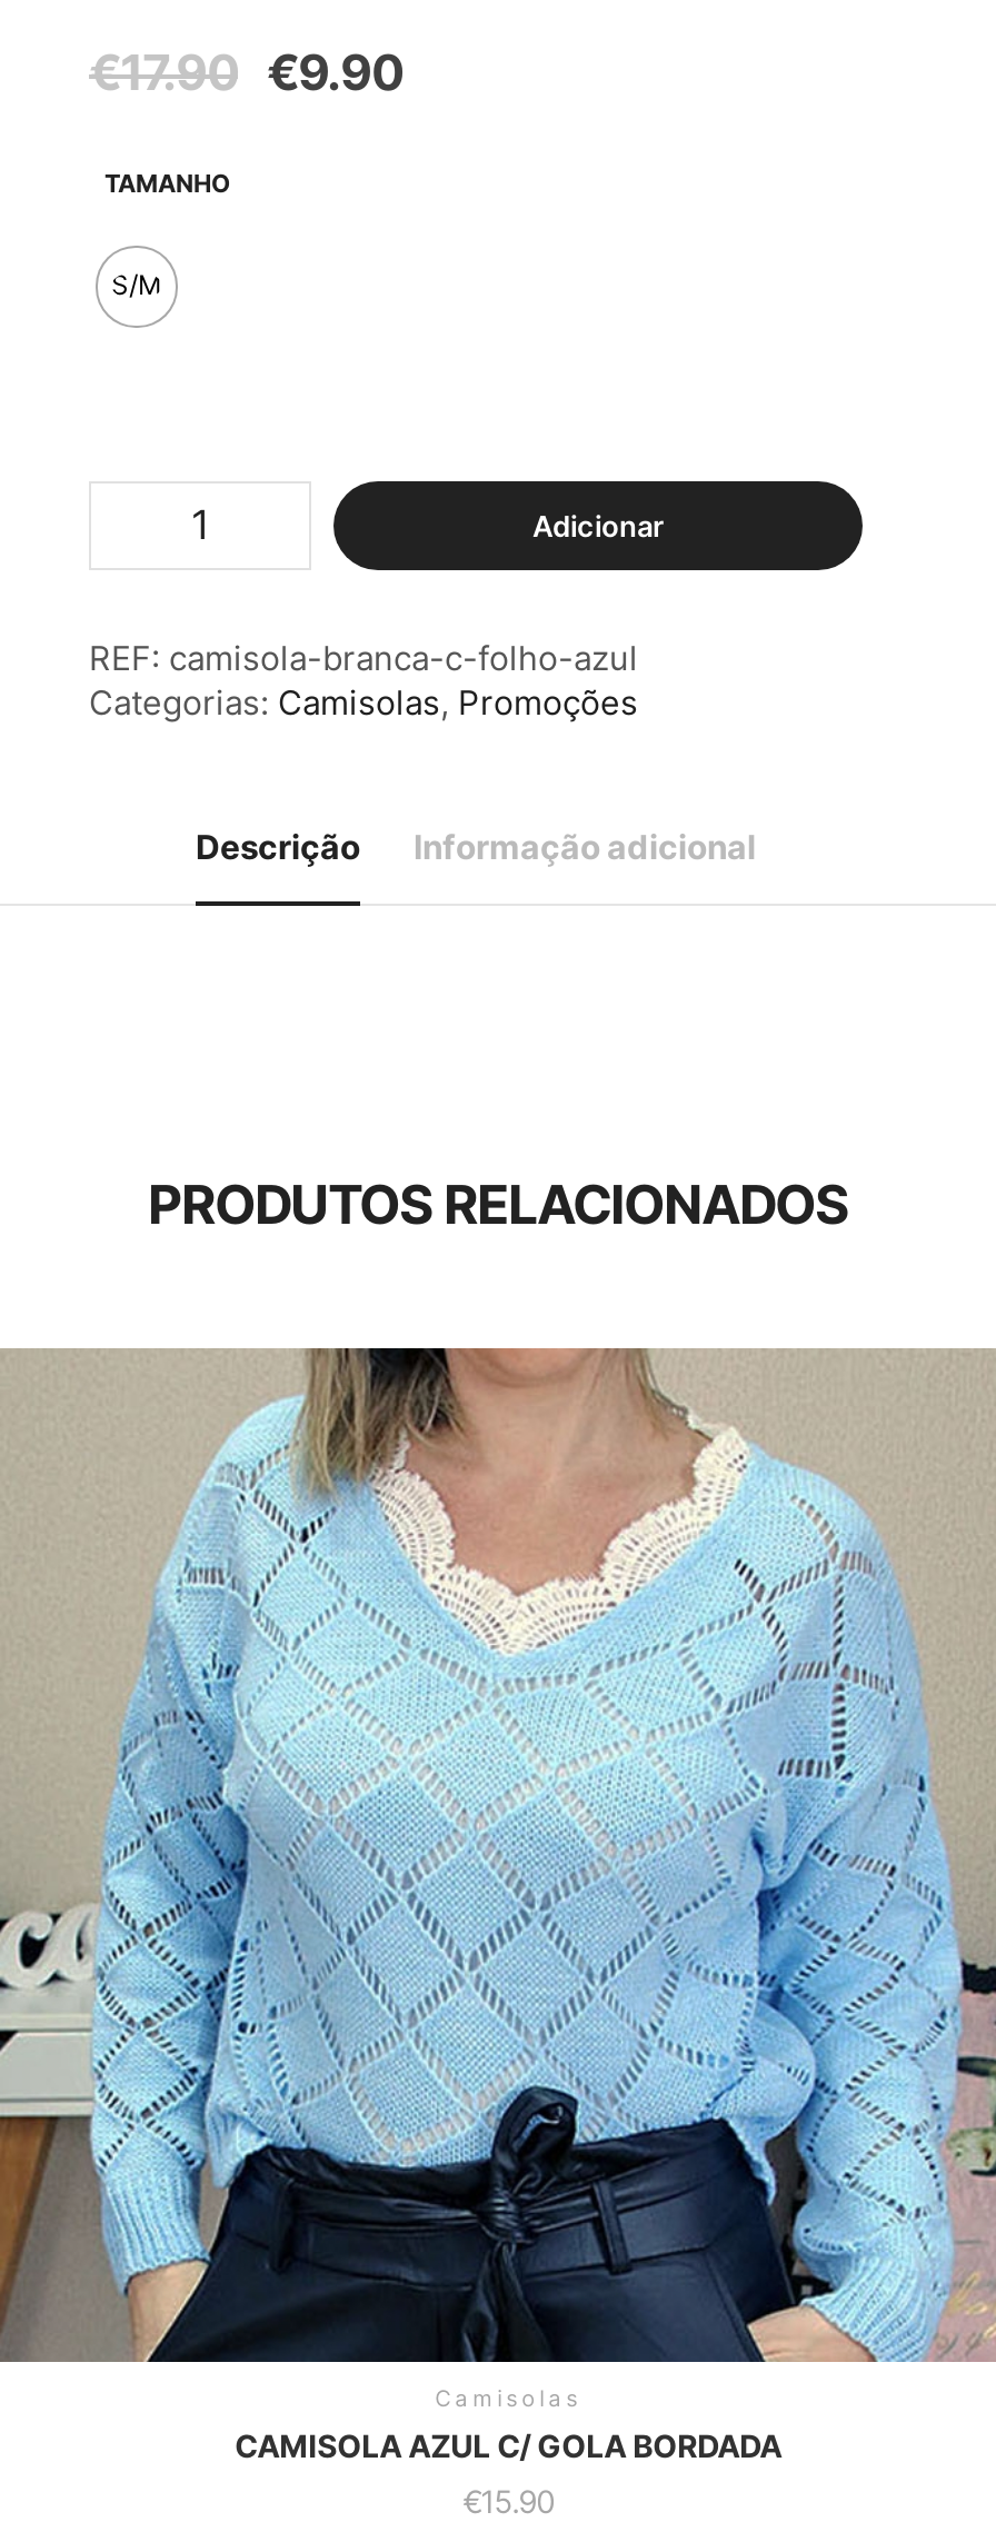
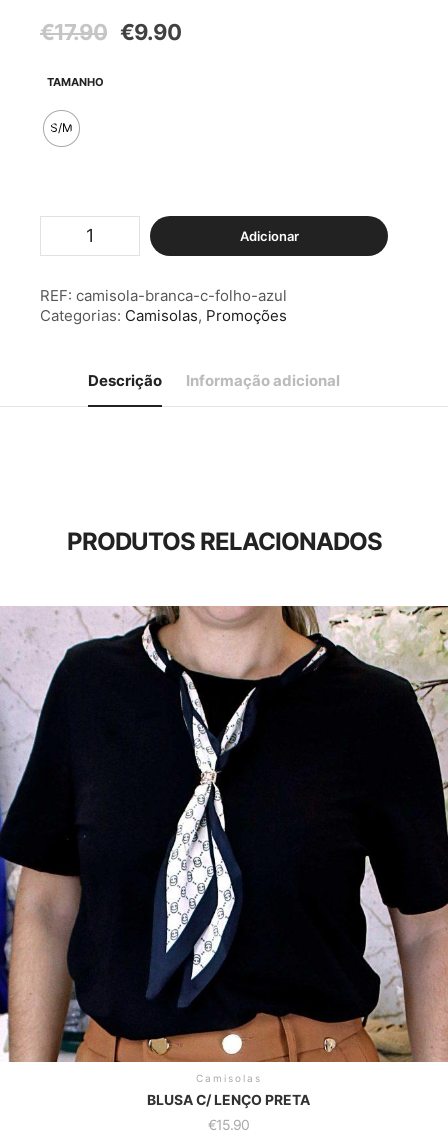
[7,1346,989,2465] [image] | CAMISOLA AZUL C/ GOLA BORDADA -> [3,605,445,1108] [image] | BLUSA C/ LENÇO PRETA

